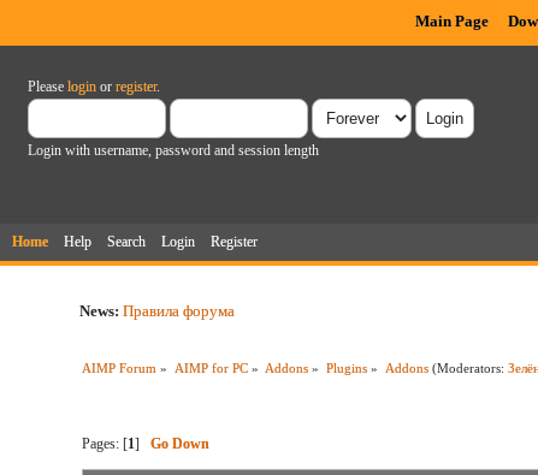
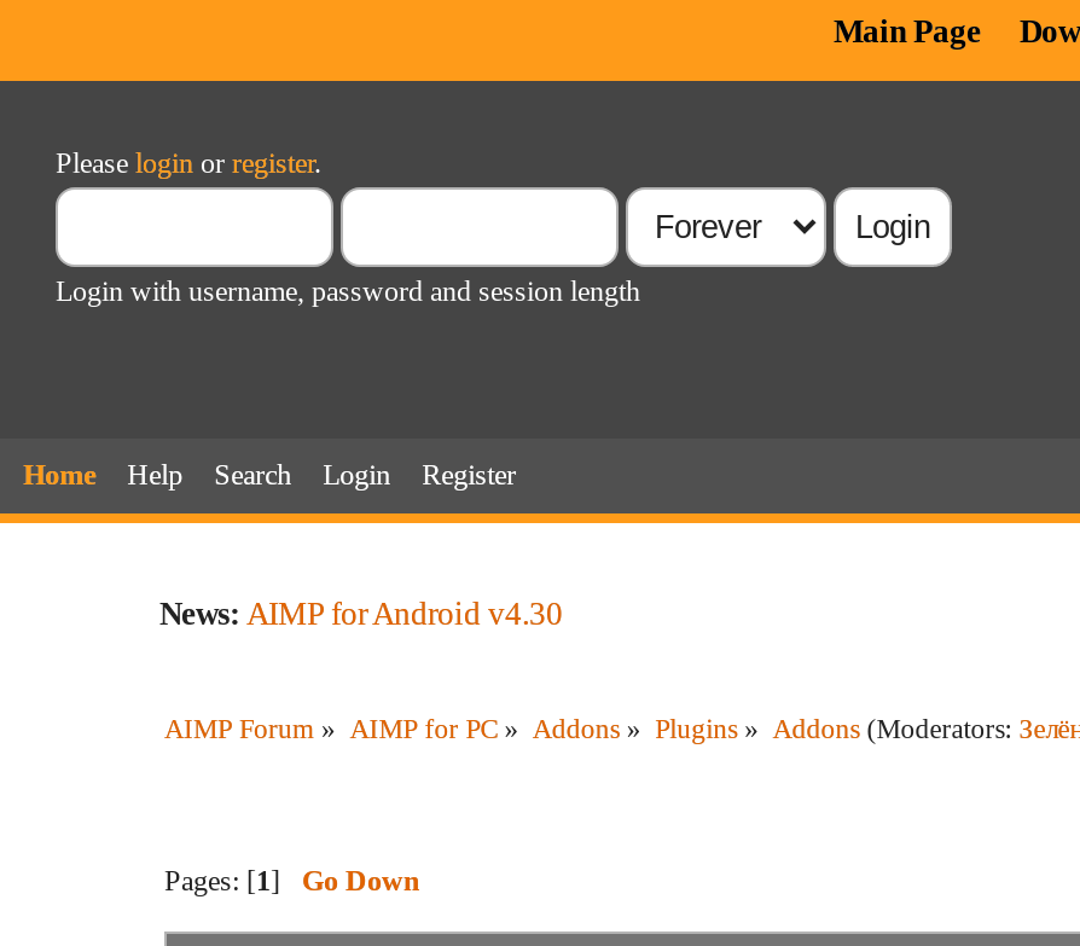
[79,302,235,320] News: Правила форума -> [159,596,563,632] News: AIMP for Android v4.30

